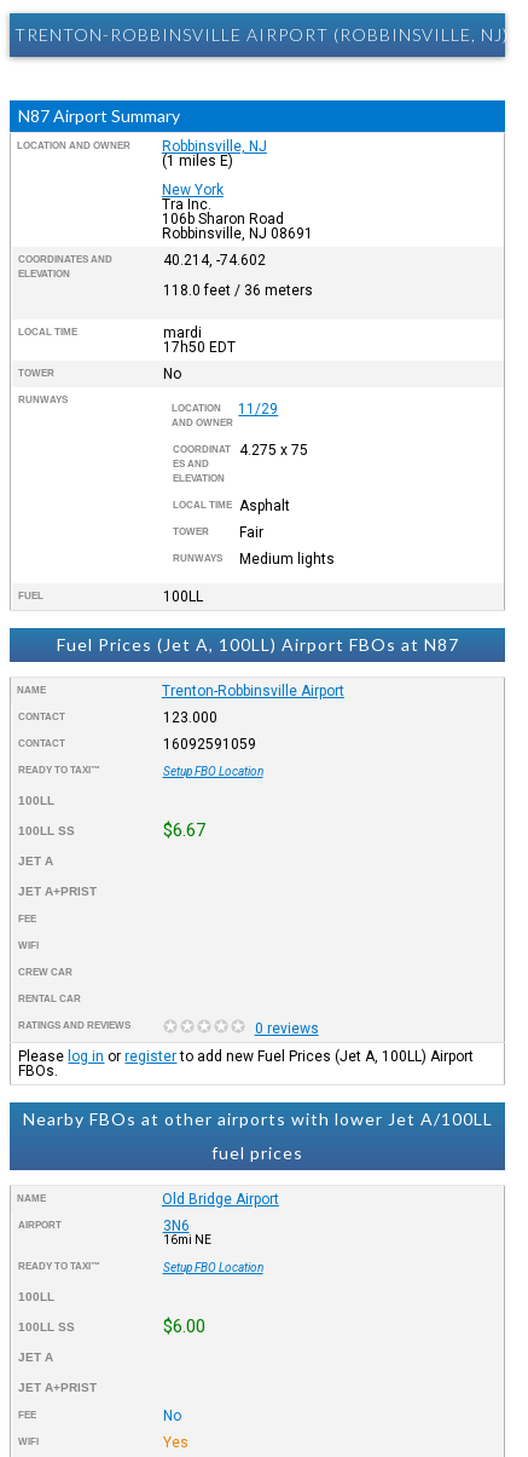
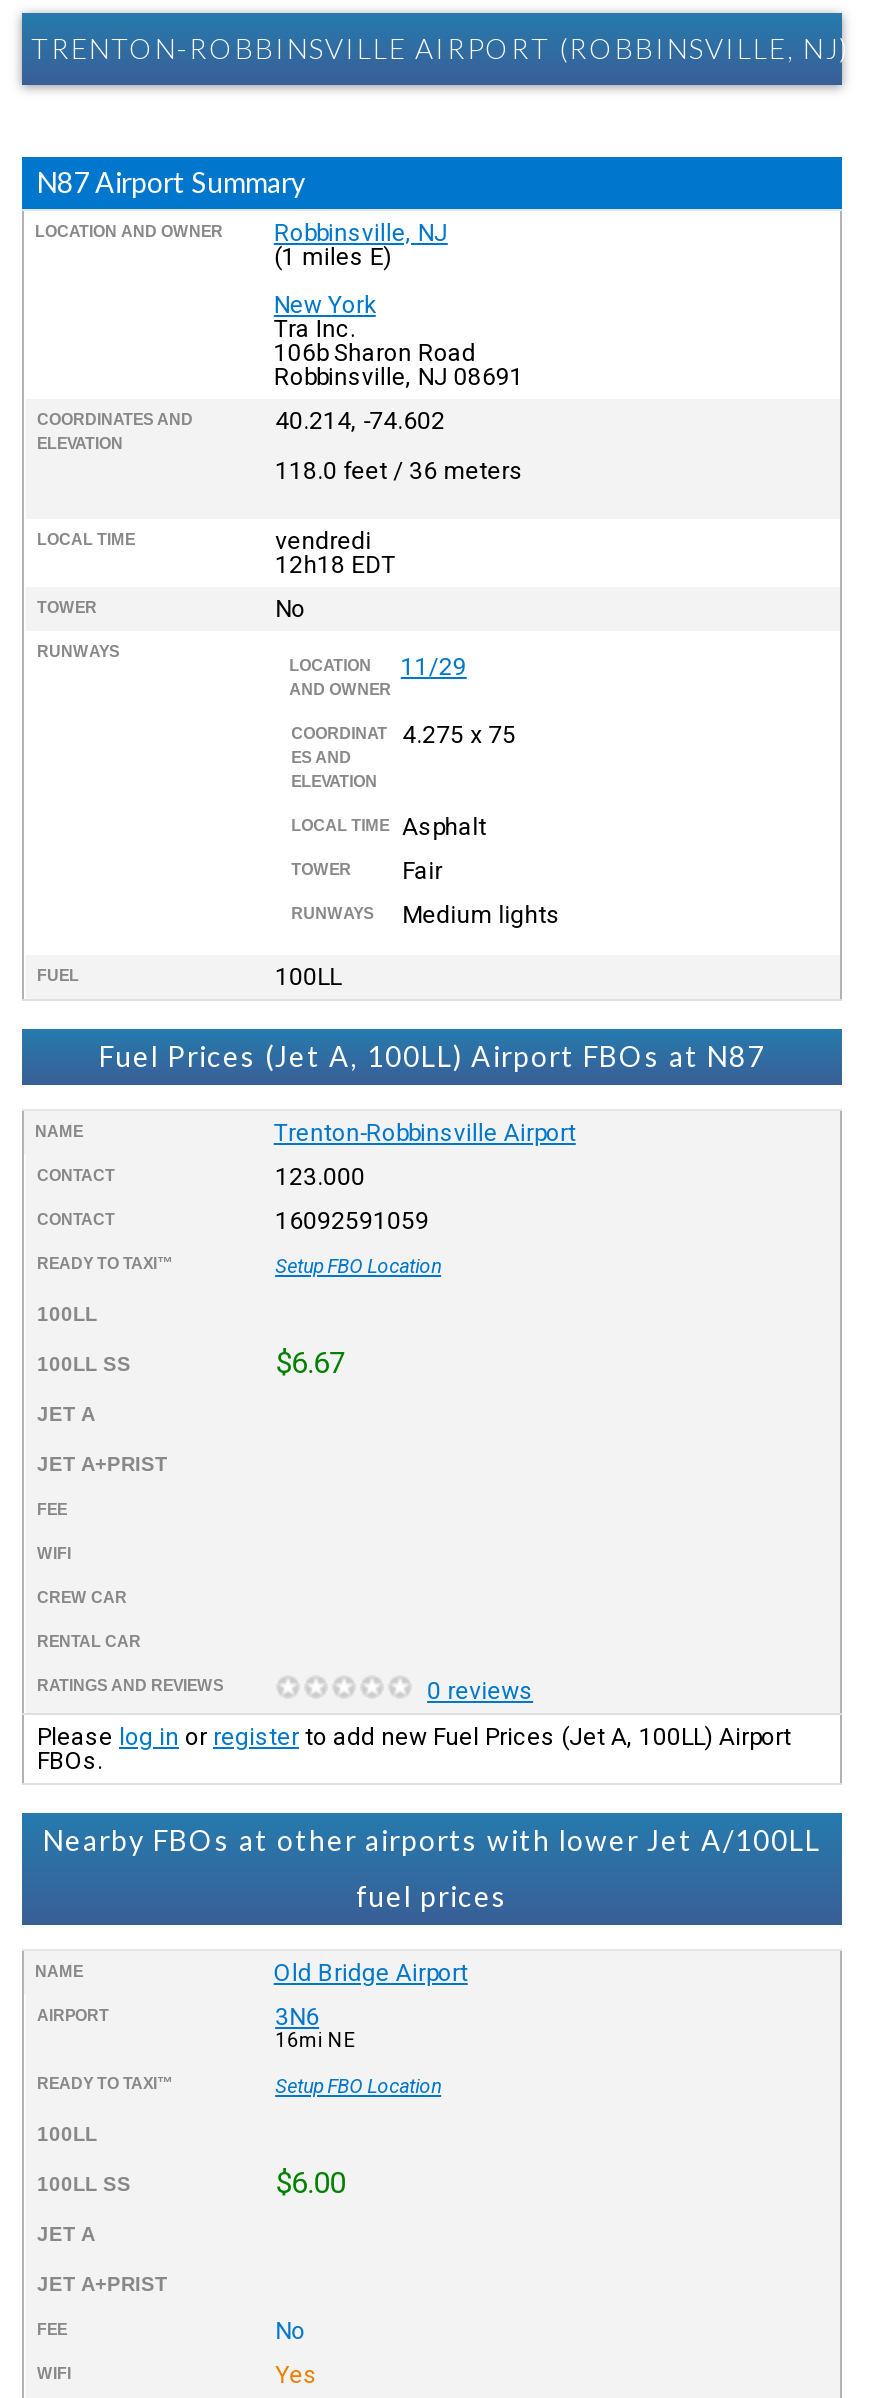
[163,324,235,356] mardi | 17h50 EDT -> [275,527,395,579] vendredi | 12h18 EDT

